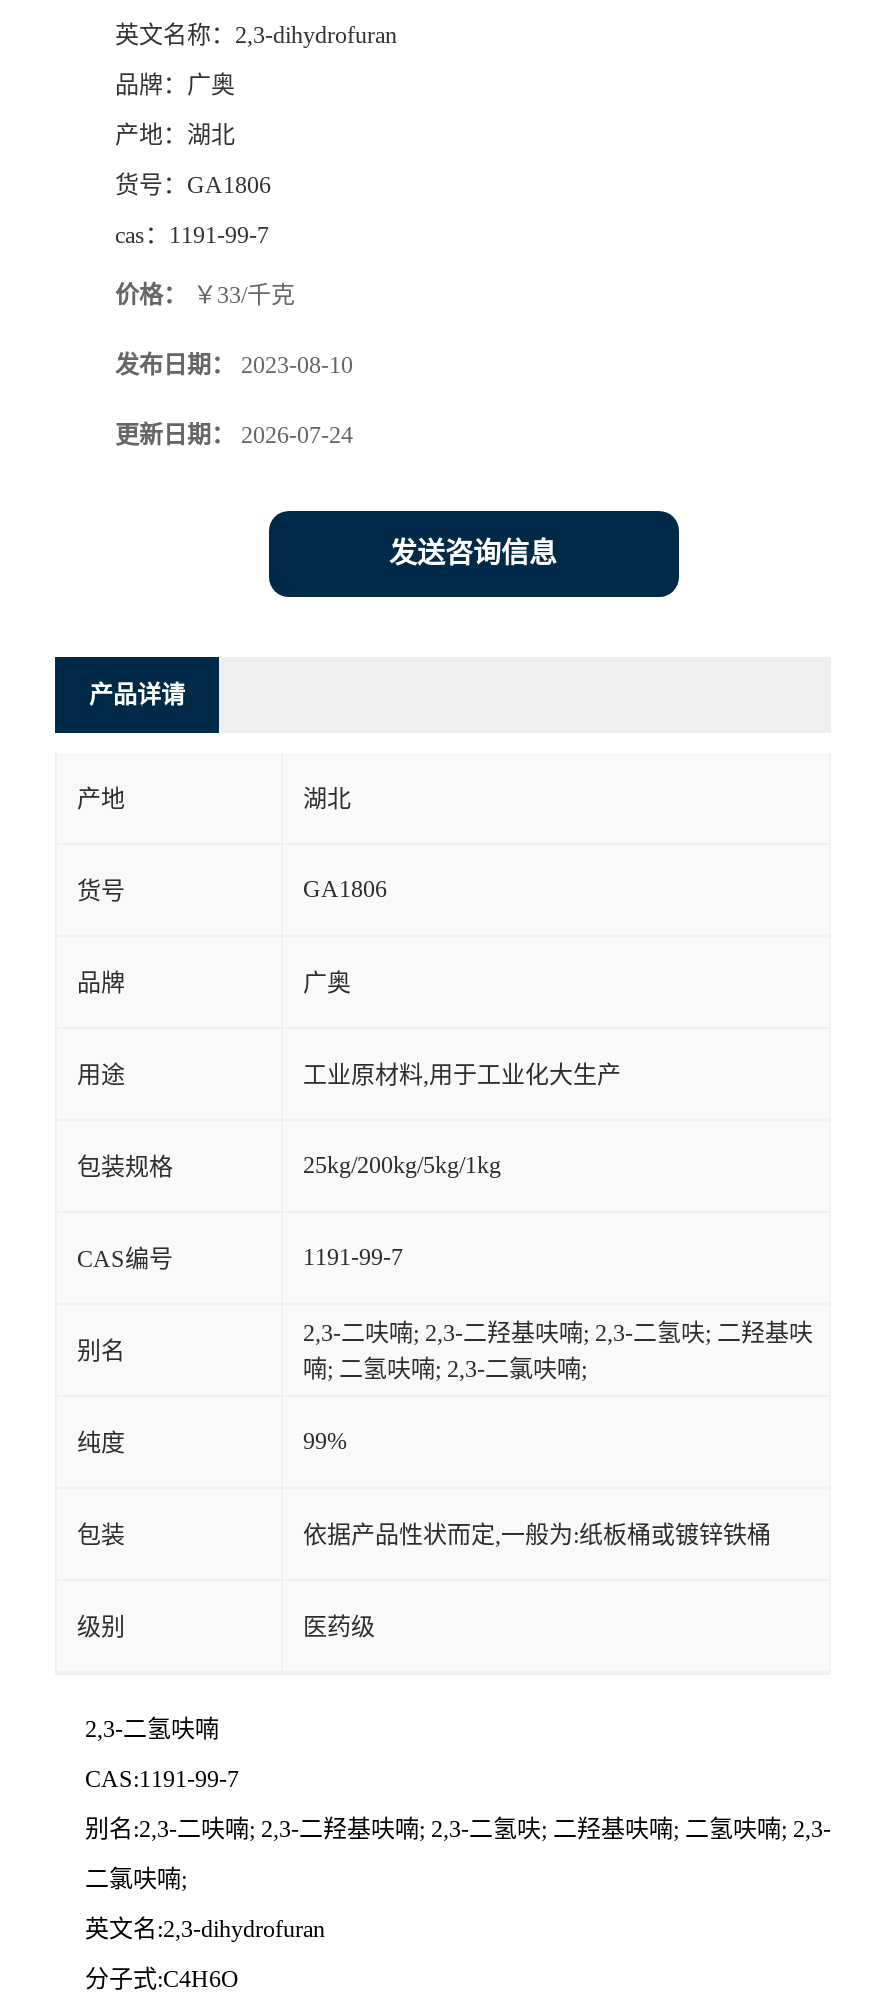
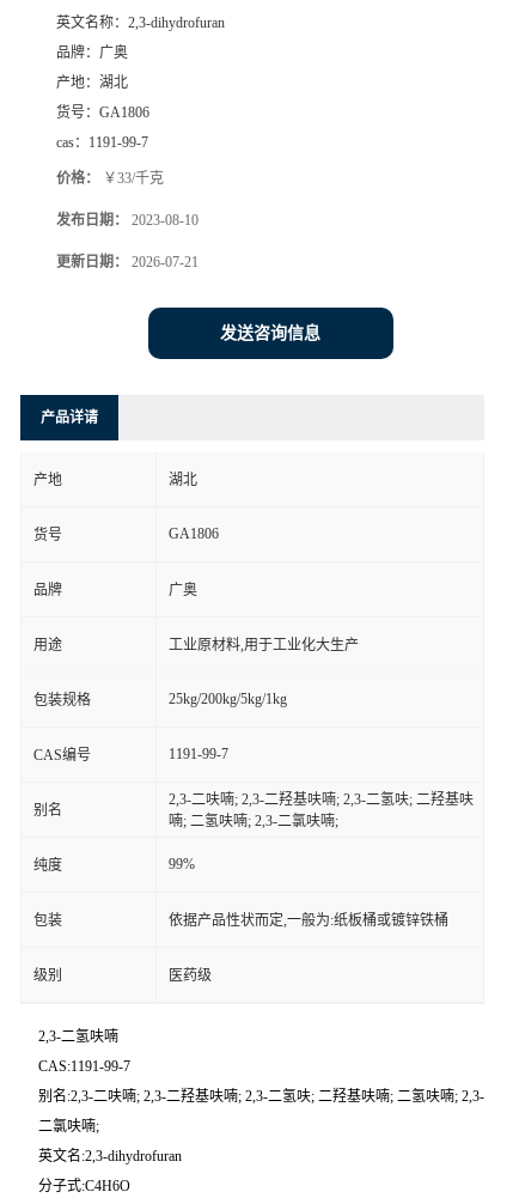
[115,420,353,448] 更新日期：2026-07-24 -> [56,253,199,270] 更新日期：2026-07-21

